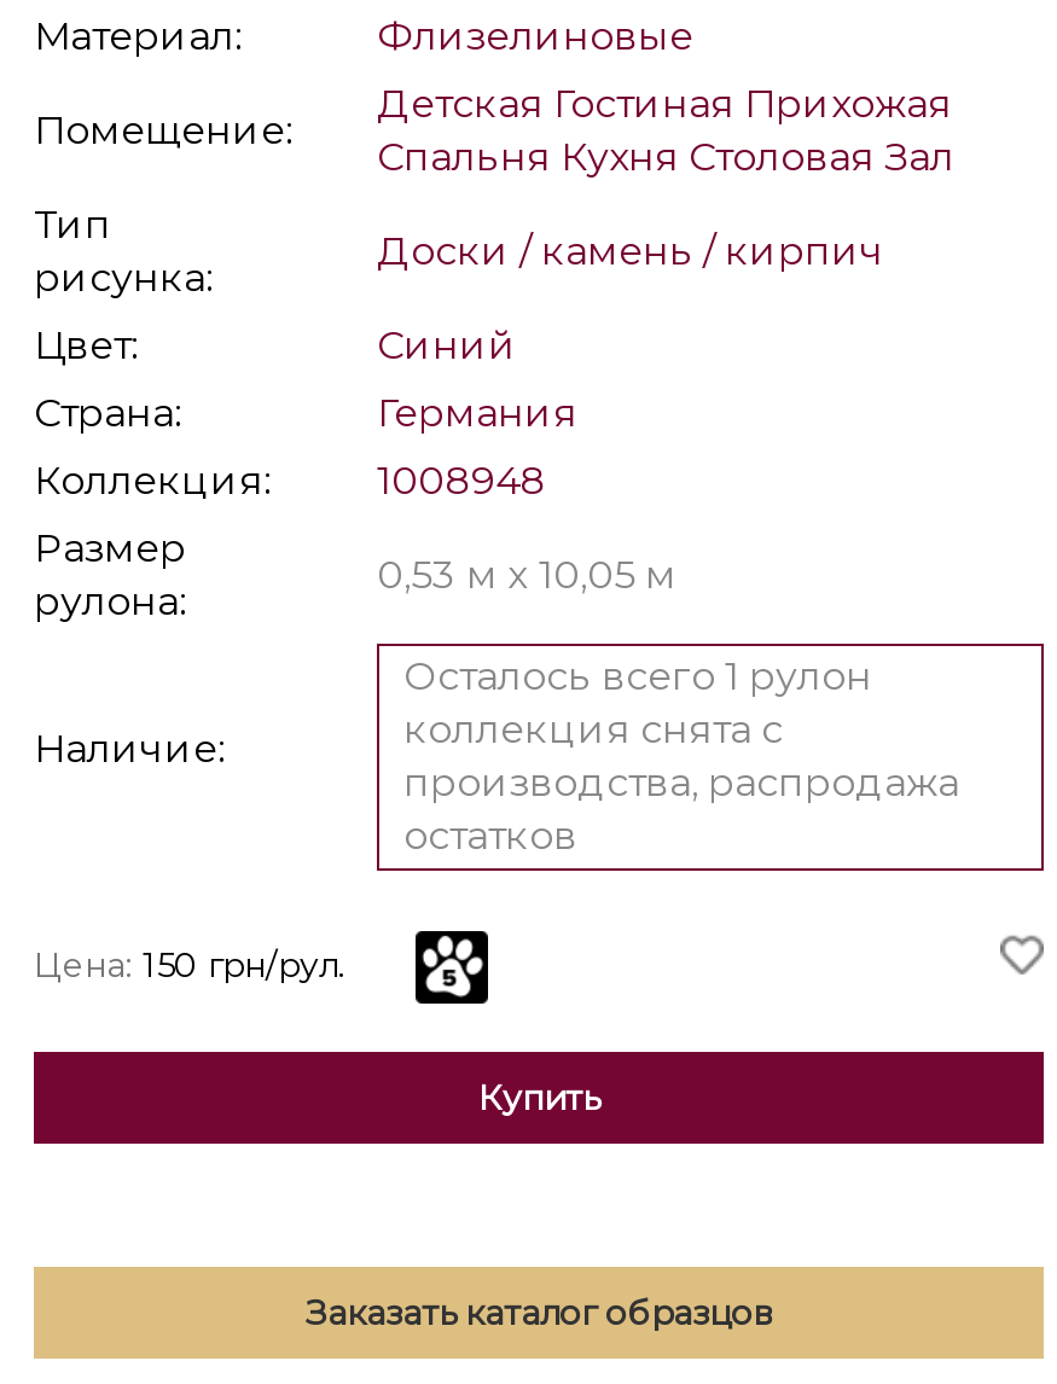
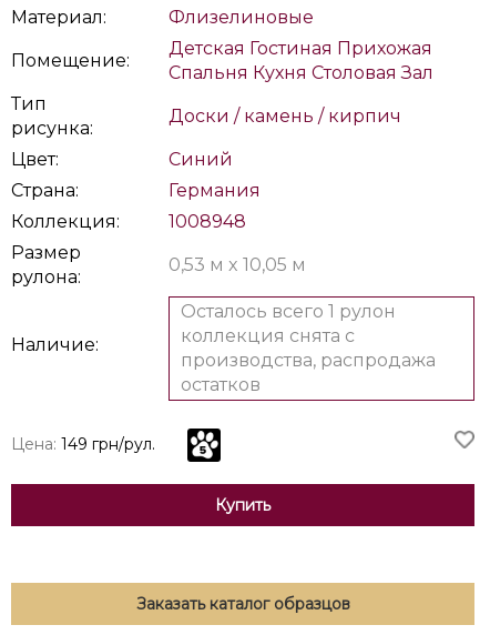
[34,943,345,987] Цена: 150 грн/рул. -> [11,434,155,454] Цена: 149 грн/рул.

